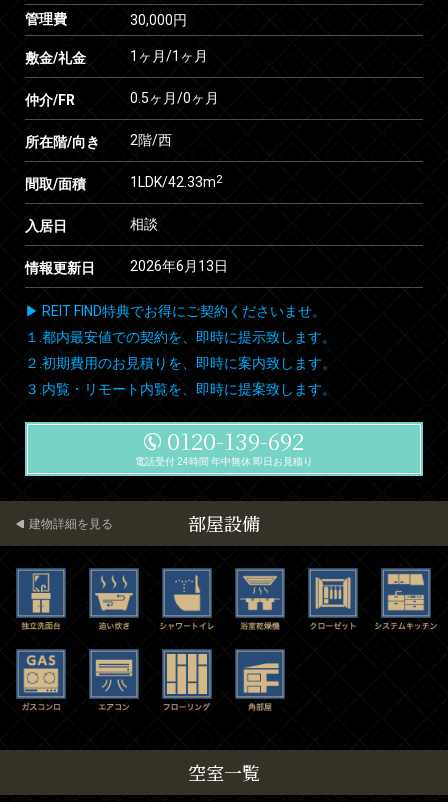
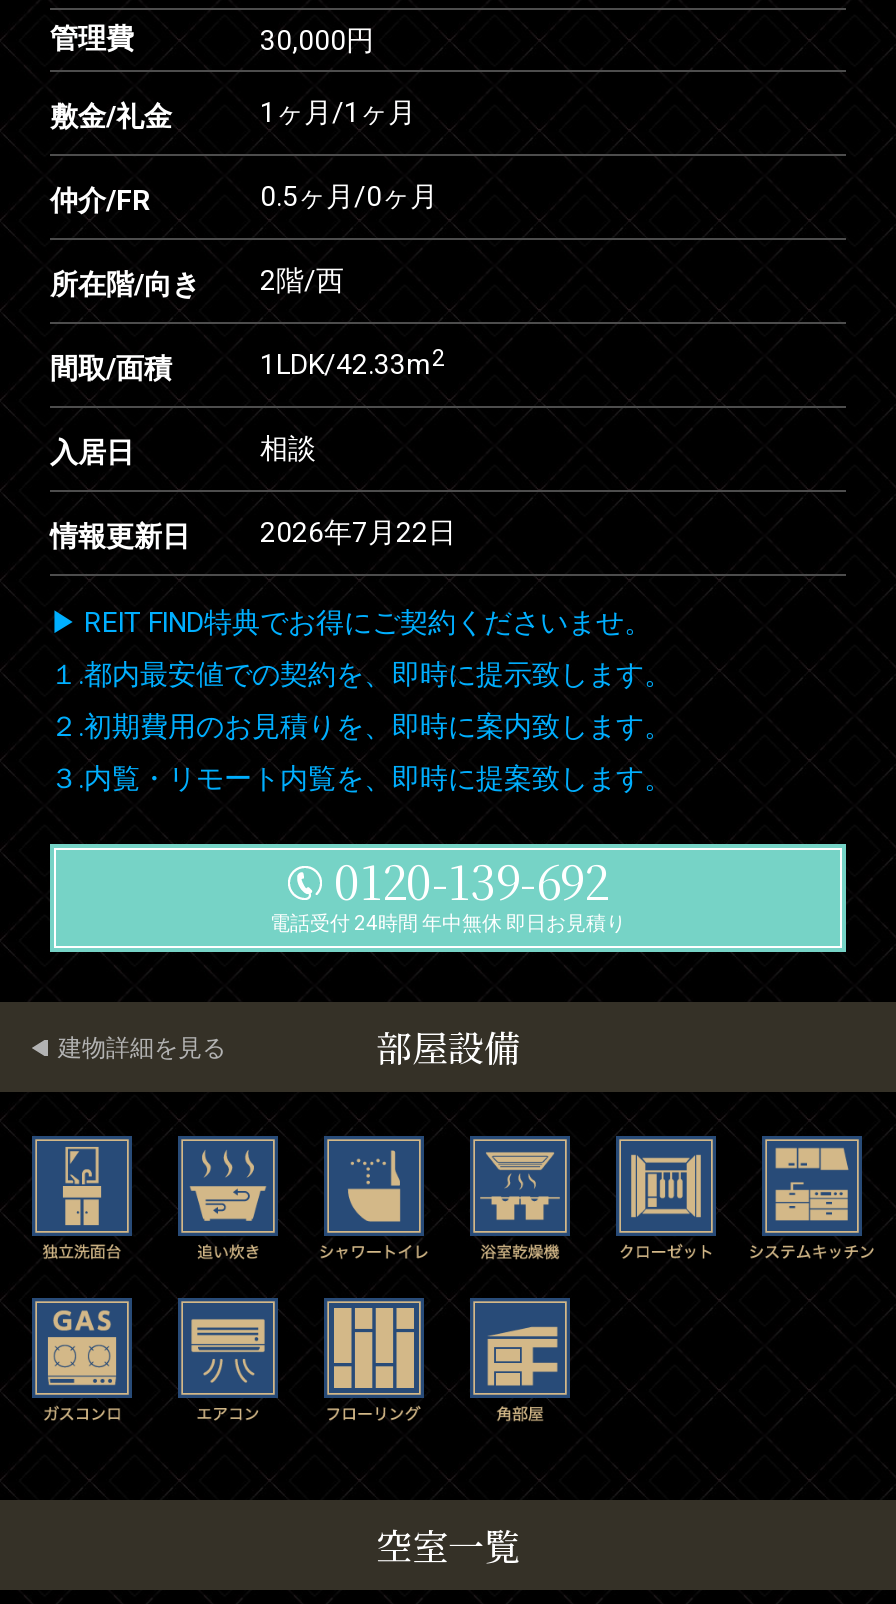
[130,258,228,274] 2026年6月13日 -> [260,517,456,549] 2026年7月22日

